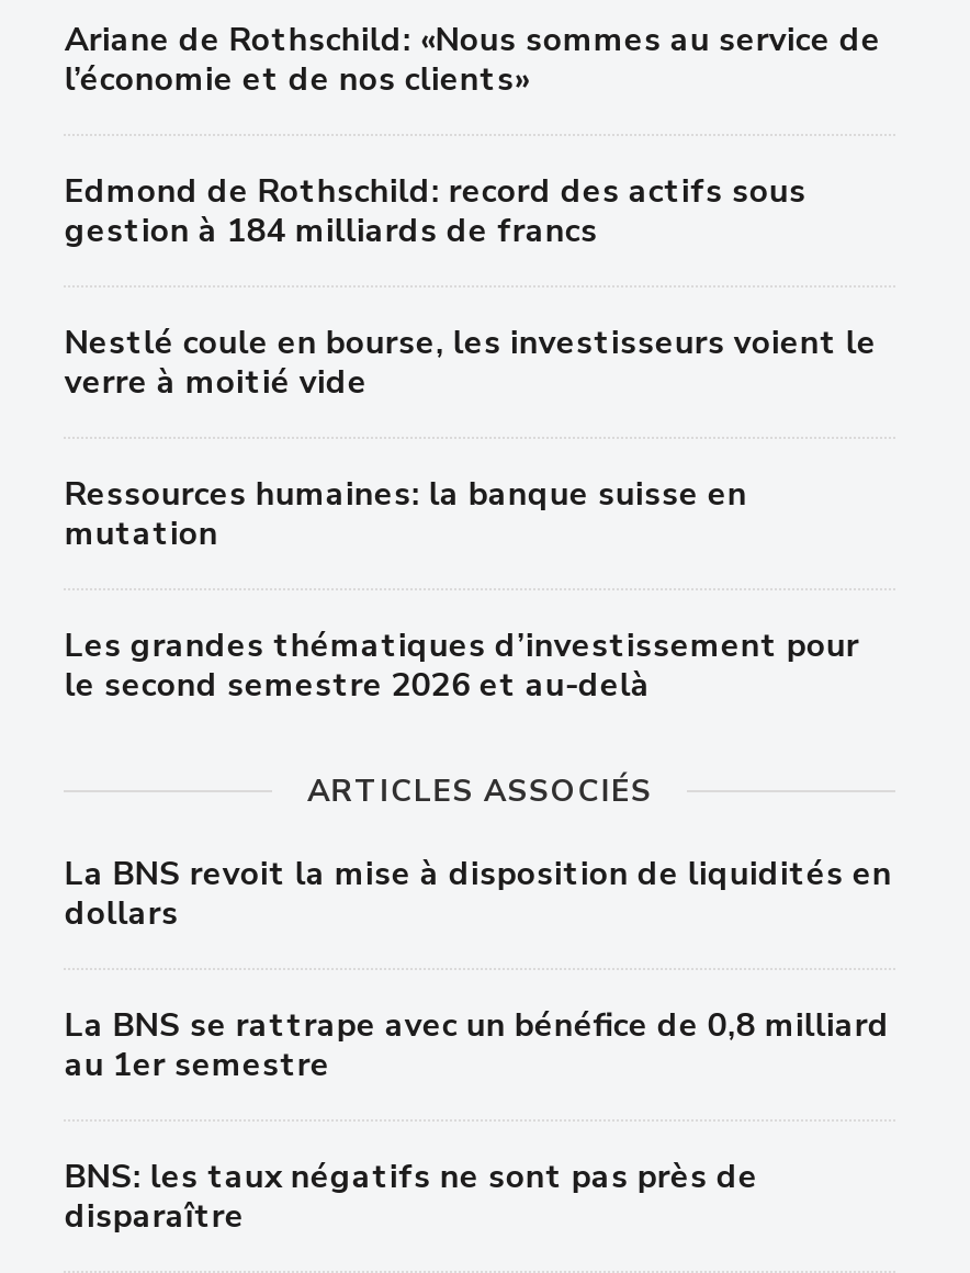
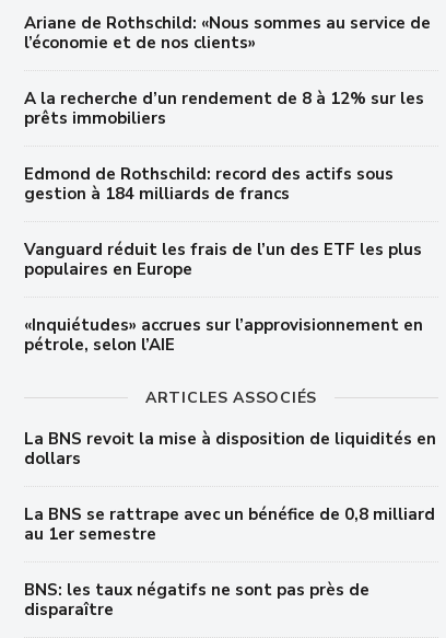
none -> [24,87,425,129] A la recherche d’un rendement de 8 à 12% sur les | prêts immobiliers
moved [65,168,806,252] -> [24,163,394,204]: Edmond de Rothschild: record des actifs sous | gestion à 184 milliards de francs
[65,320,877,706] Nestlé coule en bourse, les investisseurs voient le | verre à moitié vide | Ressources humaines: la banque suisse en | mutation | Les grandes thématiques d’investissement pour | le second semestre 2026 et au-delà -> [24,238,423,355] Vanguard réduit les frais de l’un des ETF les plus | populaires en Europe | «Inquiétudes» accrues sur l’approvisionnement en | pétrole, selon l’AIE

